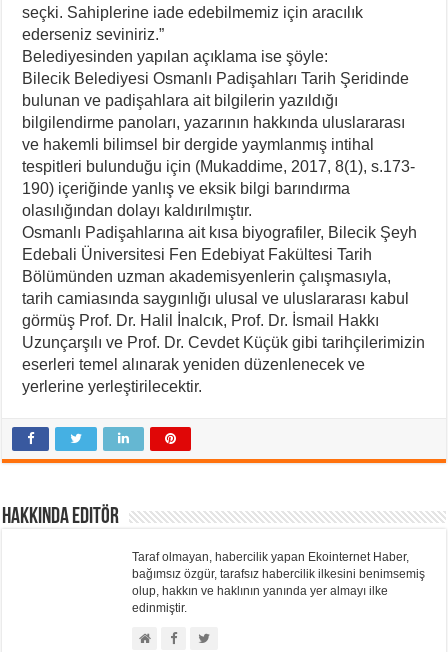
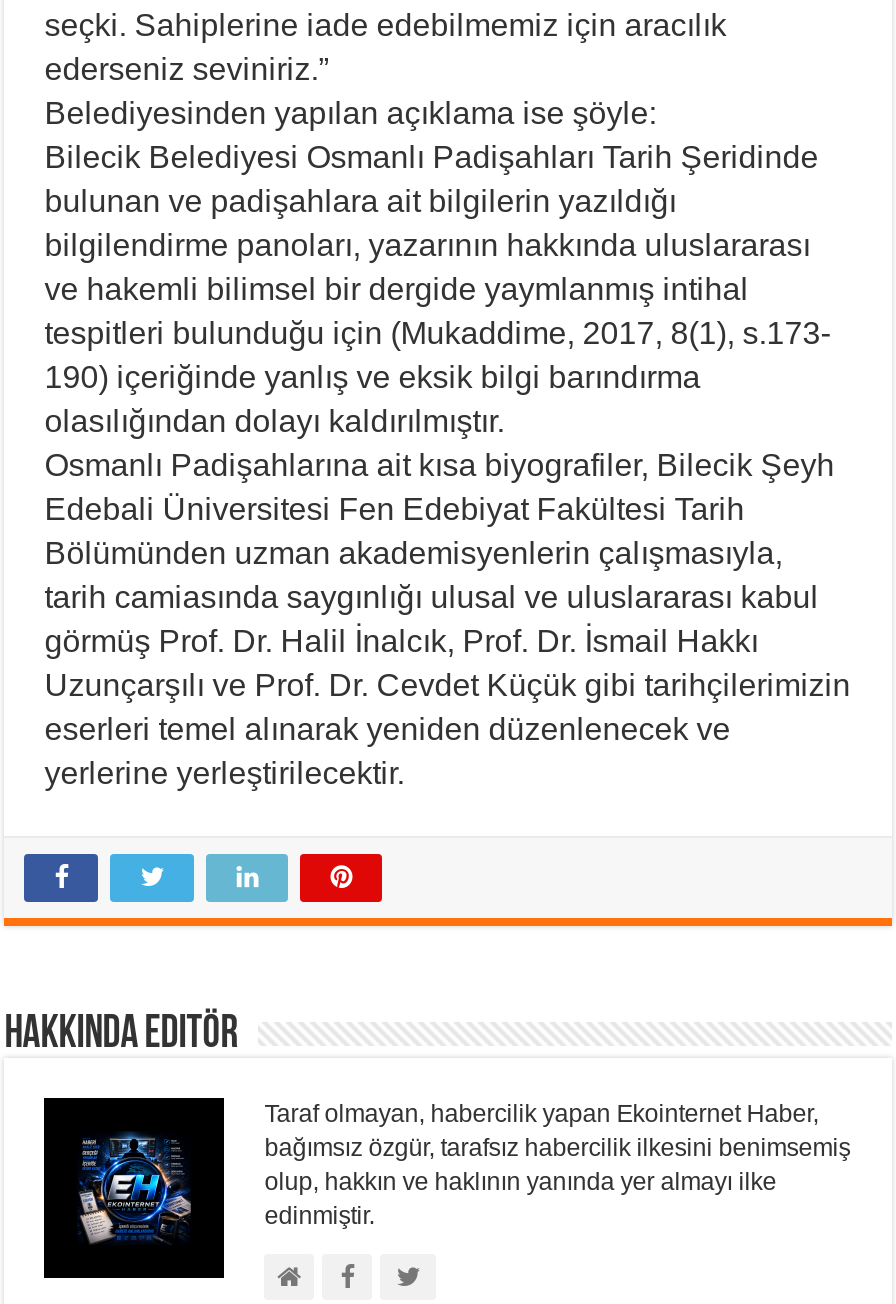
none -> [42,1096,226,1280] [image]

